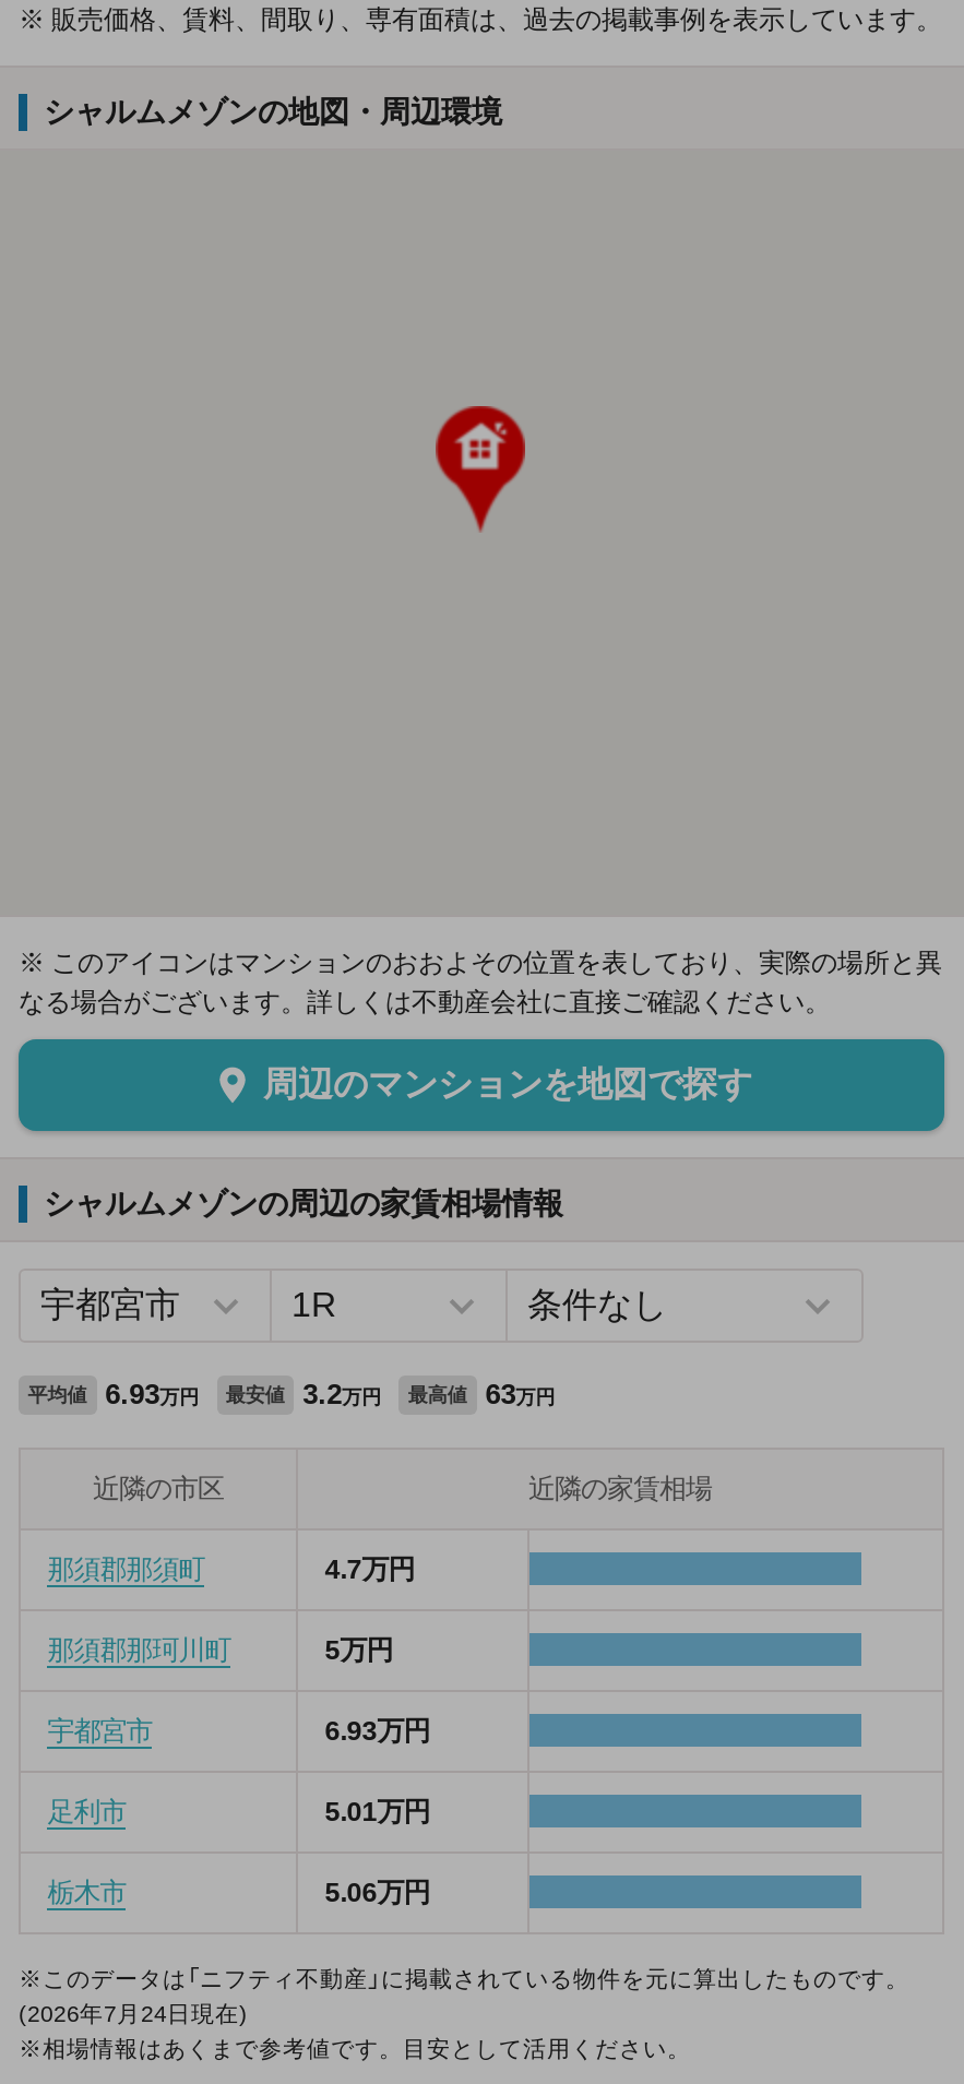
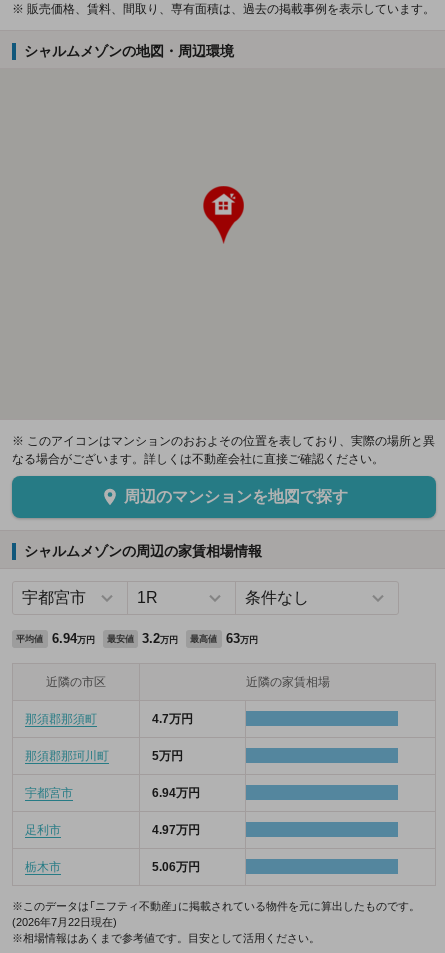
[28,1379,555,1411] 平均値 6.93万円 最安値 3.2万円 最高値 63万円 -> [16,631,258,646] 平均値 6.94万円 最安値 3.2万円 最高値 63万円
[325,1717,429,1748] 6.93万円 -> [152,786,200,800] 6.94万円
[325,1798,429,1828] 5.01万円 -> [152,823,200,837] 4.97万円
[19,2001,248,2027] (2026年7月24日現在) -> [12,916,117,928] (2026年7月22日現在)

